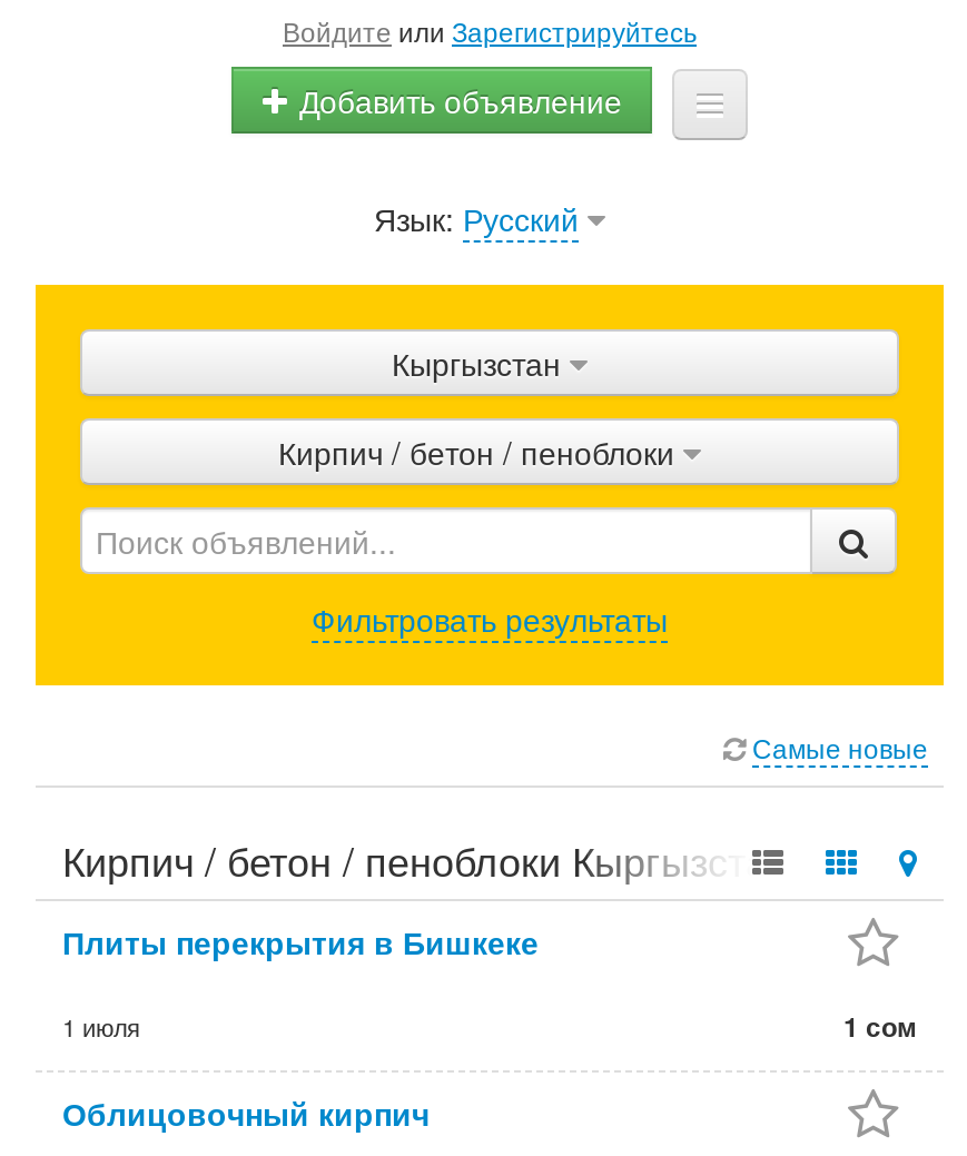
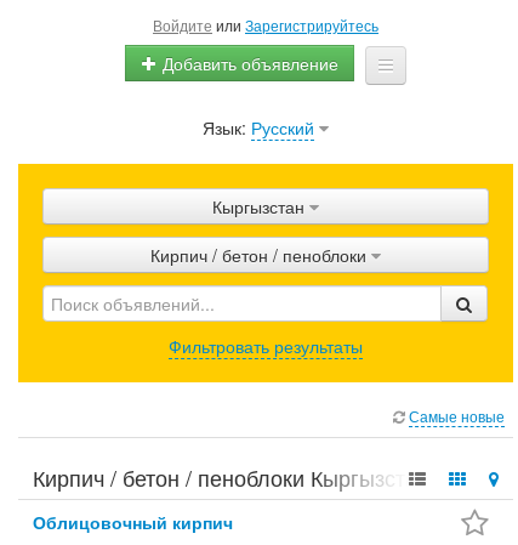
[62,919,917,1046] Плиты перекрытия в Бишкеке | 1 июля | 1 сом -> none

